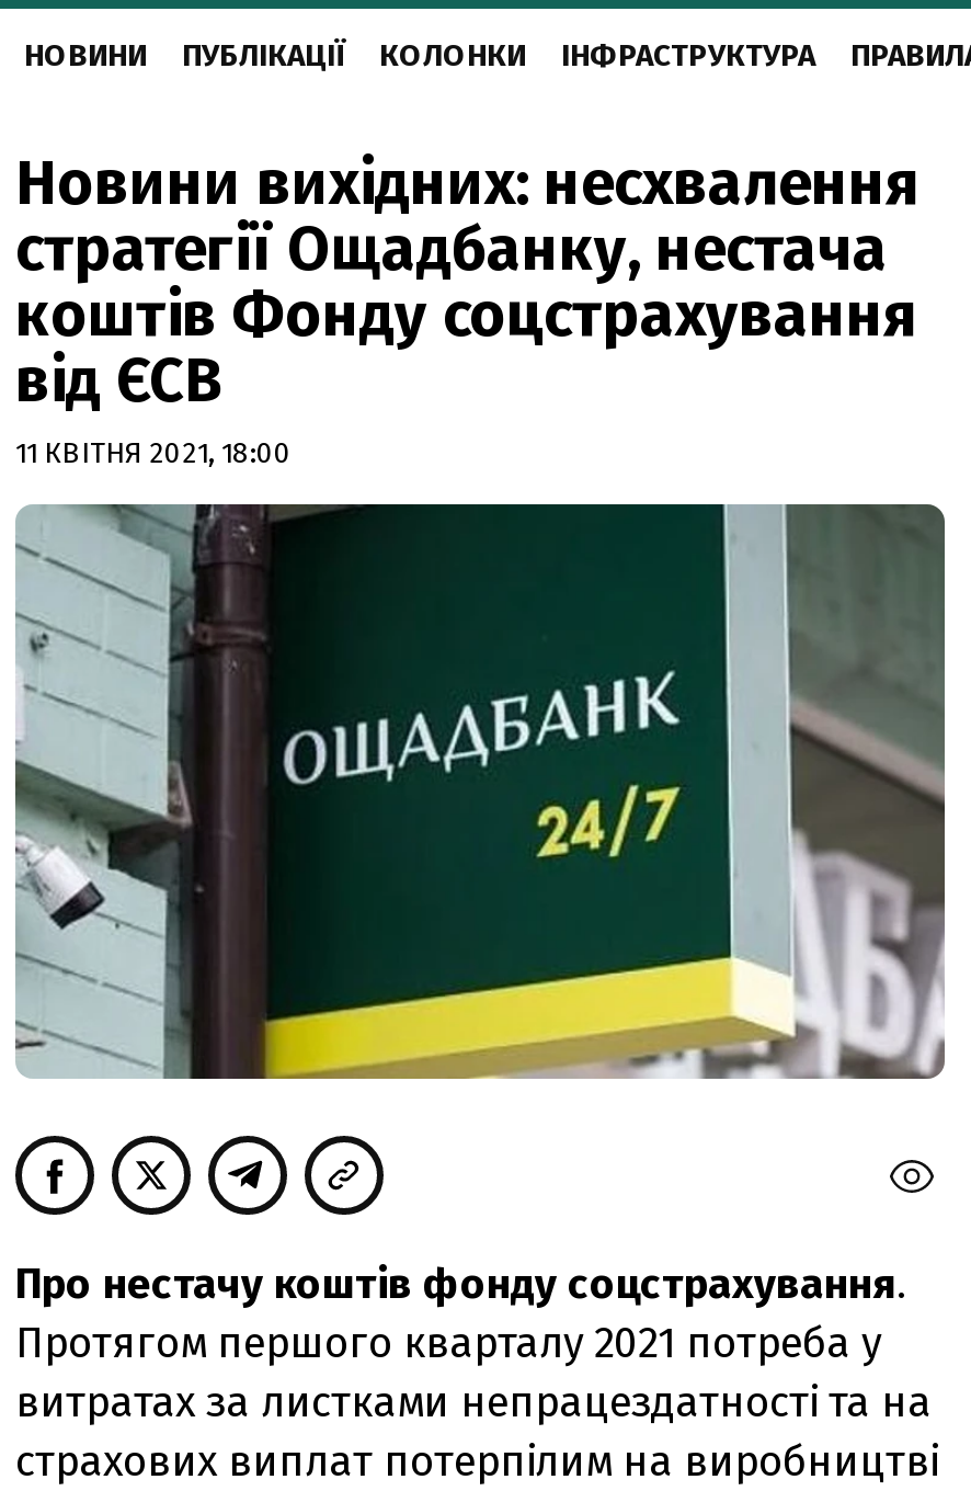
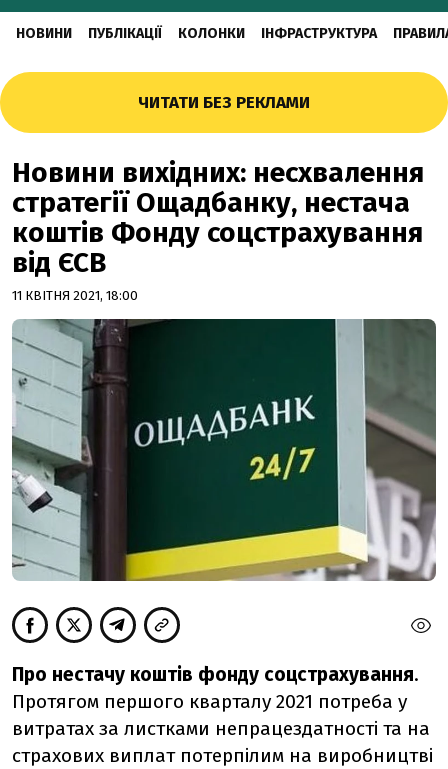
none -> [138,92,310,113] ЧИТАТИ БЕЗ РЕКЛАМИ

